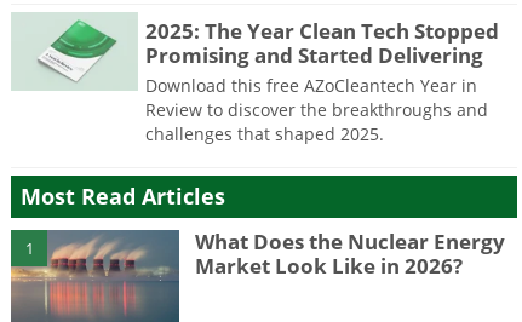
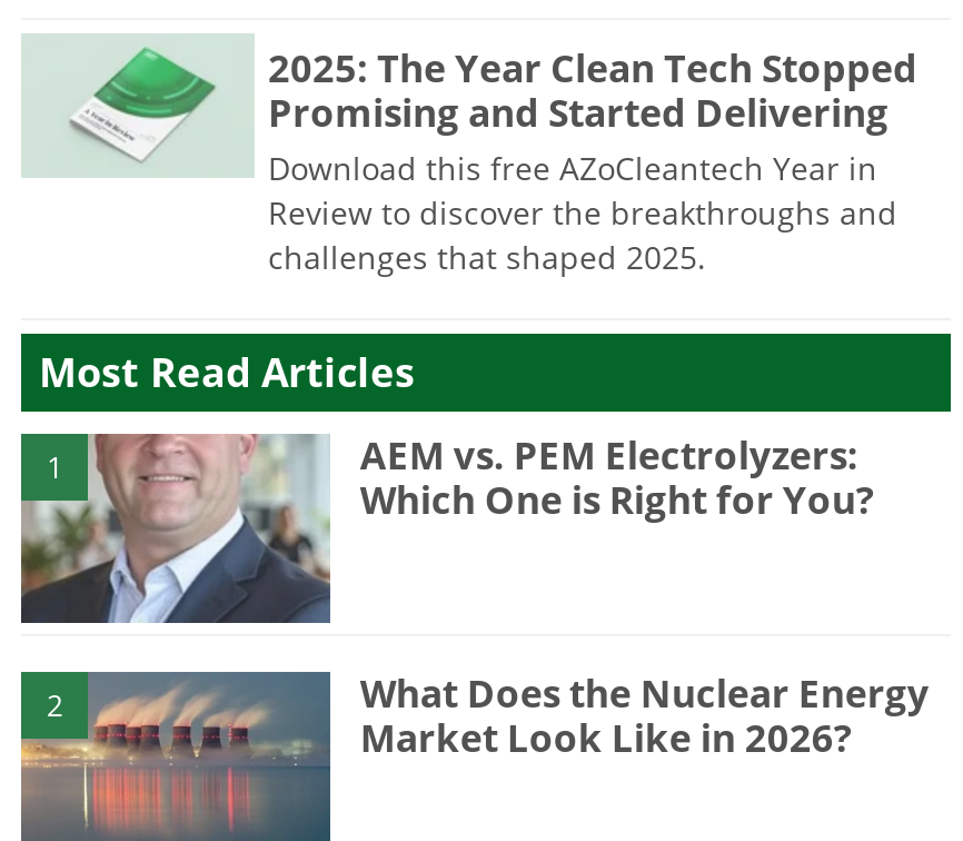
none -> [21,429,874,650] [image] | AEM vs. PEM Electrolyzers: | Which One is Right for You?
none -> [47,685,62,726] 2

